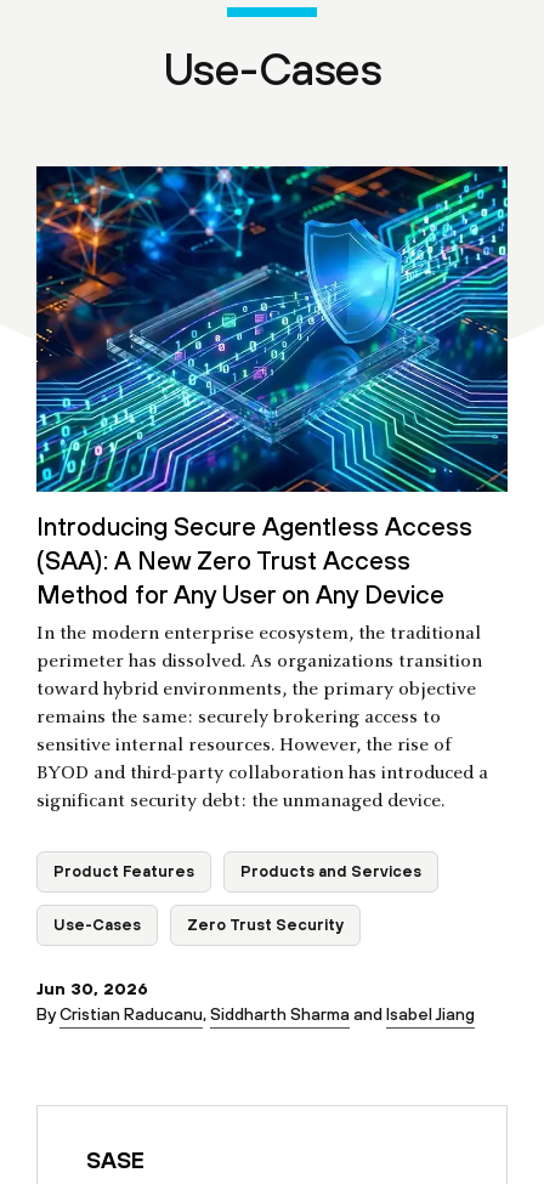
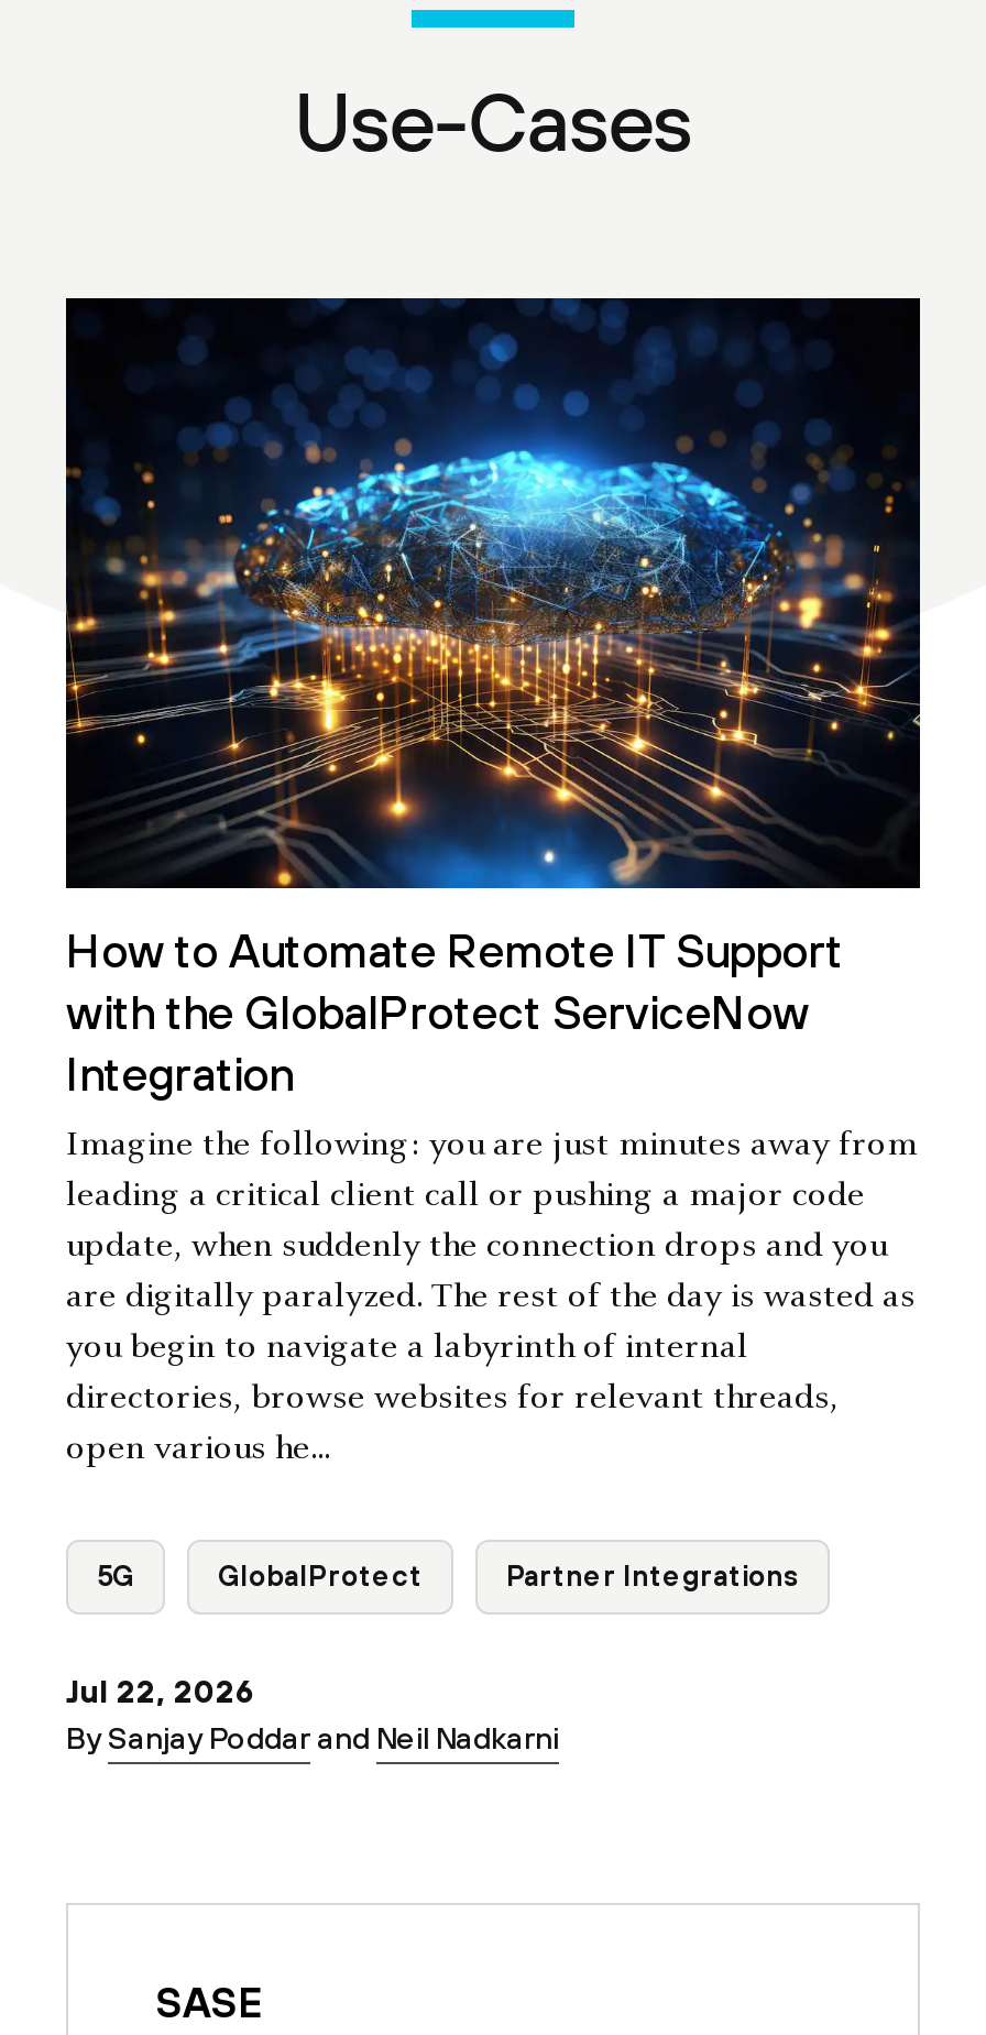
[35,165,509,811] [image] | Introducing Secure Agentless Access | (SAA): A New Zero Trust Access | Method for Any User on Any Device | In the modern enterprise ecosystem, the traditional | perimeter has dissolved. As organizations transition | toward hybrid environments, the primary objective | remains the same: securely brokering access to | sensitive internal resources. However, the rise of | BYOD and third-party collaboration has introduced a | significant security debt: the unmanaged device. -> [64,296,922,1466] [image] | How to Automate Remote IT Support | with the GlobalProtect ServiceNow | Integration | Imagine the following: you are just minutes away from | leading a critical client call or pushing a major code | update, when suddenly the connection drops and you | are digitally paralyzed. The rest of the day is wasted as | you begin to navigate a labyrinth of internal | directories, browse websites for relevant threads, | open various he...
[36,862,475,1023] Product Features | Products and Services | Use-Cases | Zero Trust Security | Jun 30, 2026 | By Cristian Raducanu, Siddharth Sharma and Isabel Jiang -> [66,1559,799,1755] 5G | GlobalProtect | Partner Integrations | Jul 22, 2026 | By Sanjay Poddar and Neil Nadkarni

